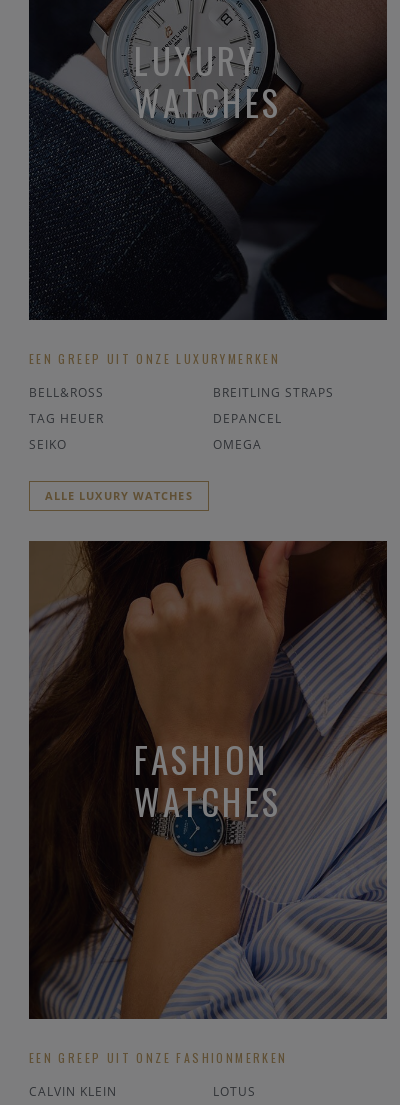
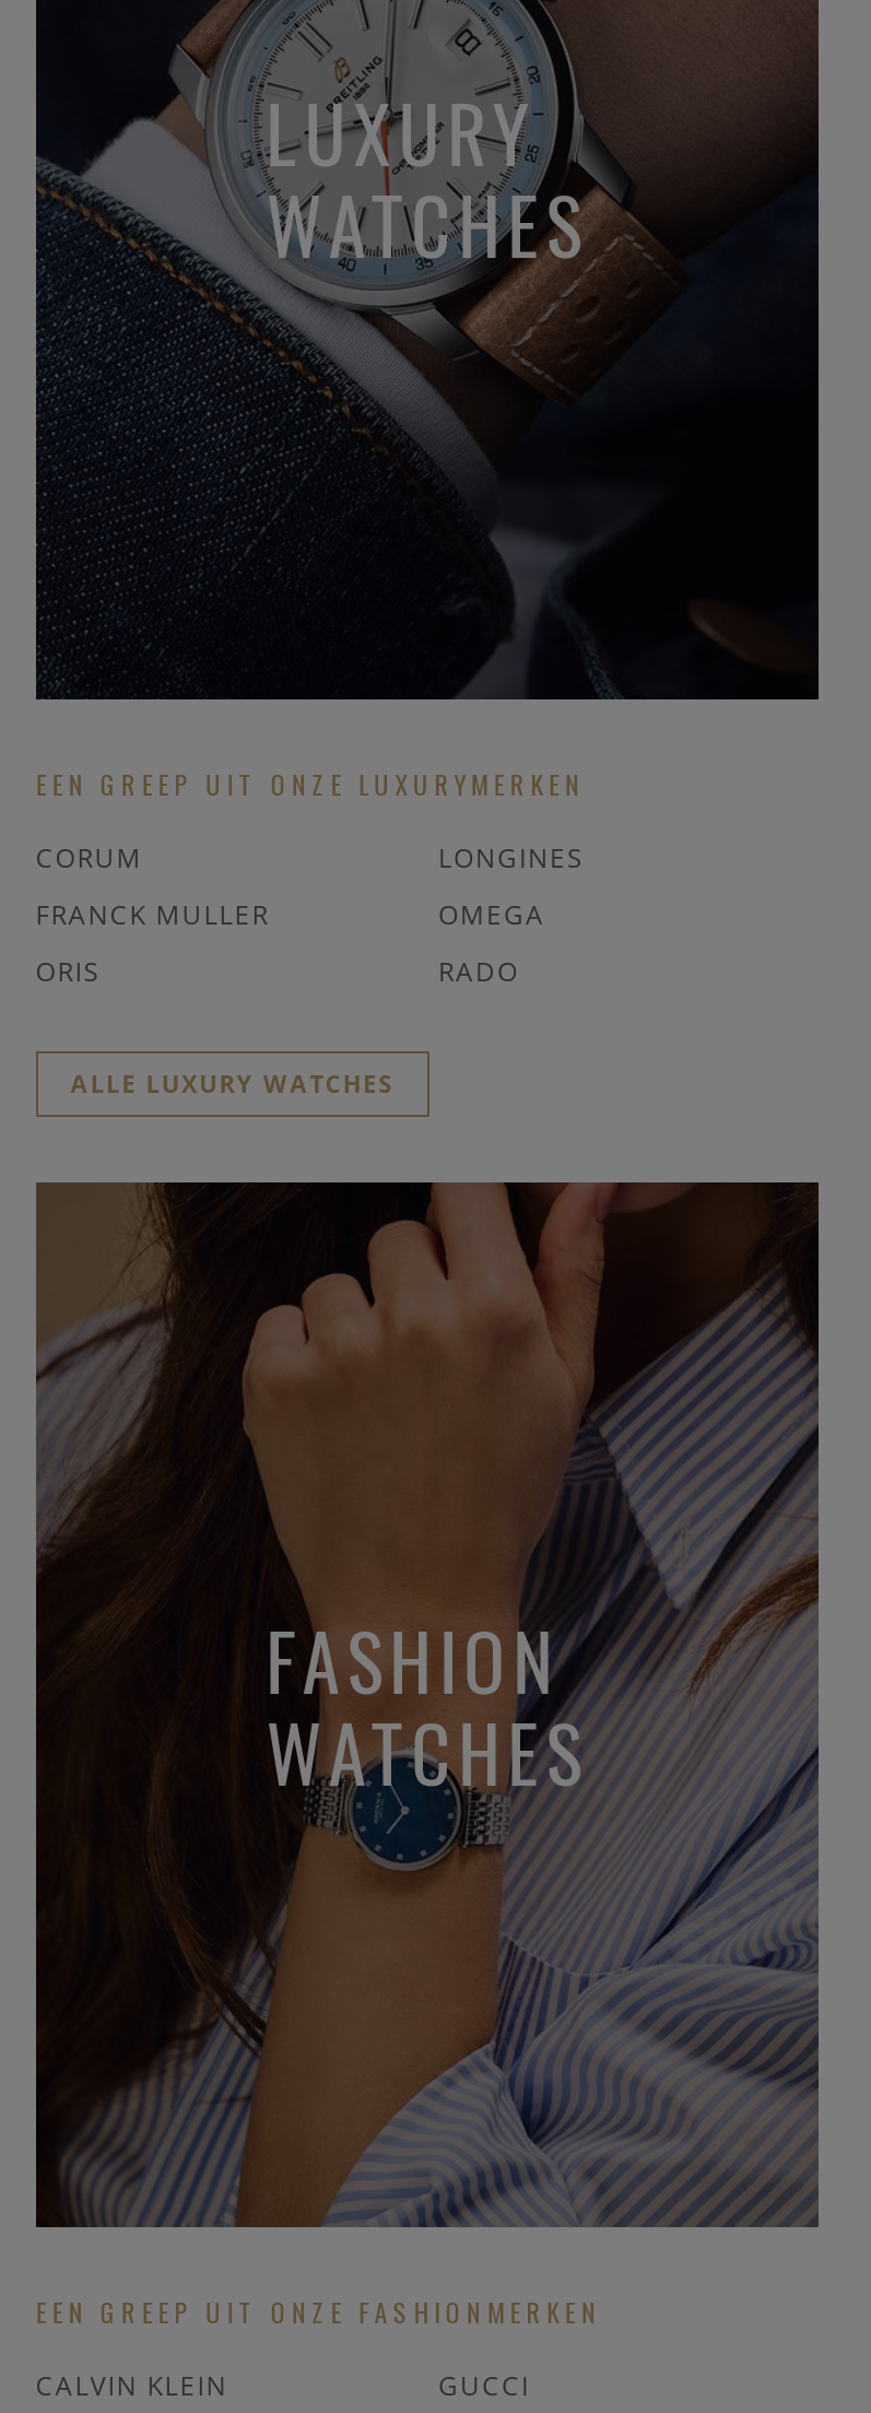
[29,384,334,453] BELL&ROSS | BREITLING STRAPS | TAG HEUER | DEPANCEL | SEIKO -> [36,839,585,933] CORUM | LONGINES | FRANCK MULLER
moved [213,436,262,453] -> [438,896,545,933]: OMEGA
none -> [36,953,519,990] ORIS | RADO
[213,1083,256,1100] LOTUS -> [438,2366,530,2404] GUCCI

